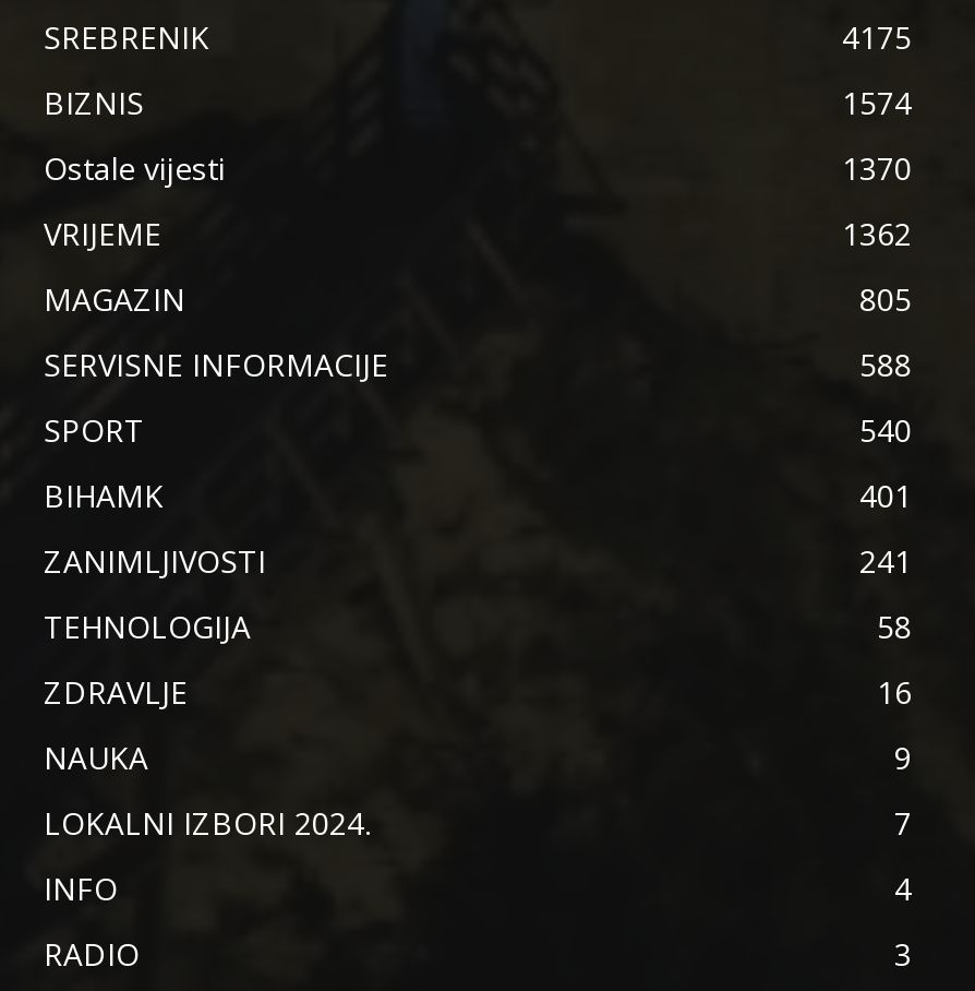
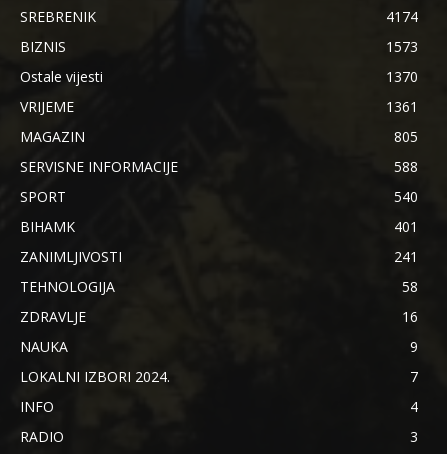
[842,16,912,57] 4175 -> [386,7,418,26] 4174
[842,81,912,123] 1574 -> [386,37,418,56] 1573
[842,212,912,254] 1362 -> [386,97,418,116] 1361

